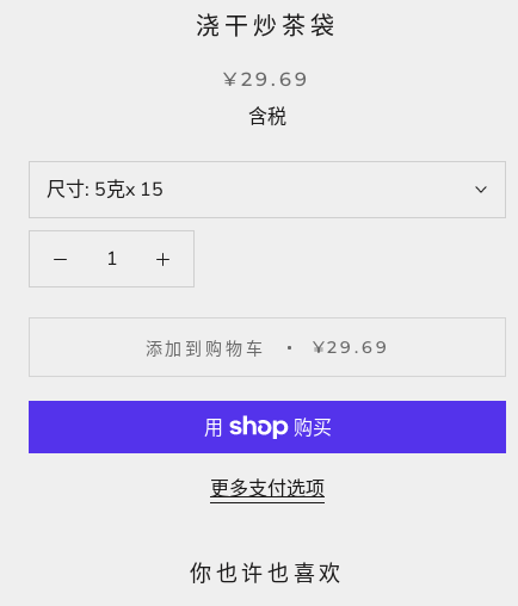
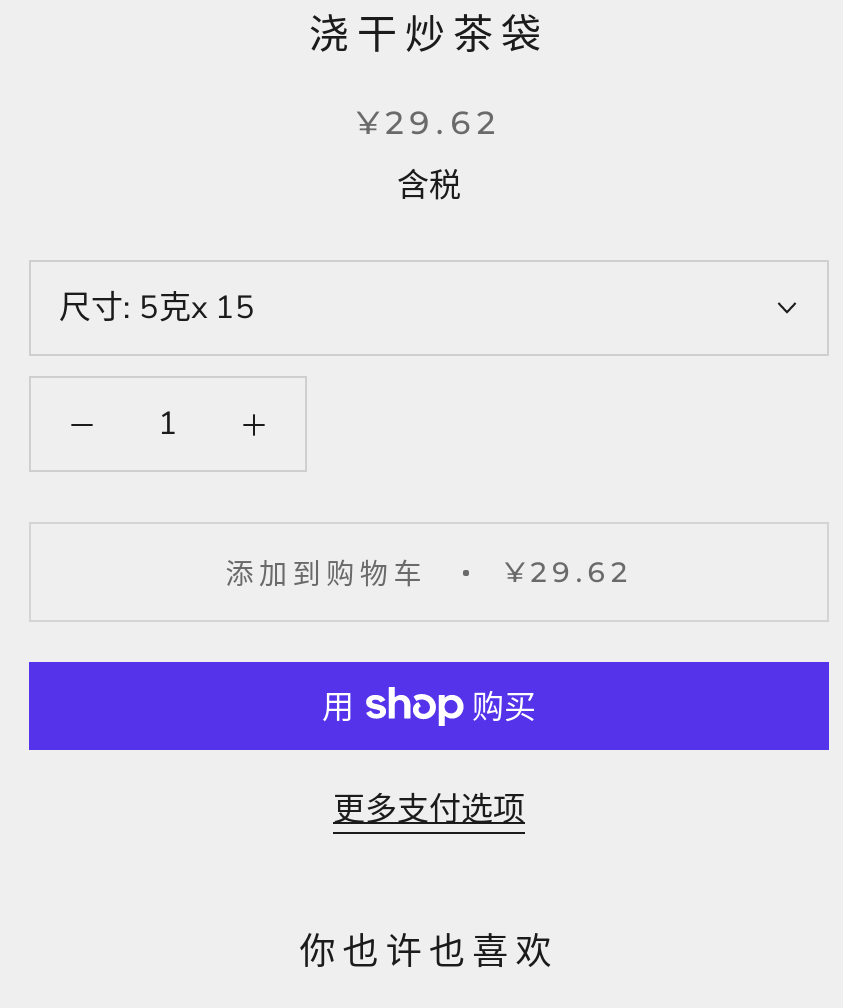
[224,68,311,91] ¥29.69 -> [357,105,501,143] ¥29.62
[312,337,389,358] ¥29.69 -> [505,555,633,591] ¥29.62

